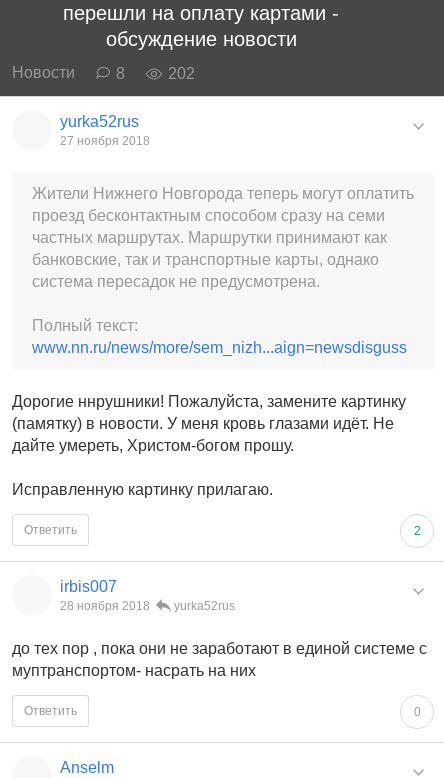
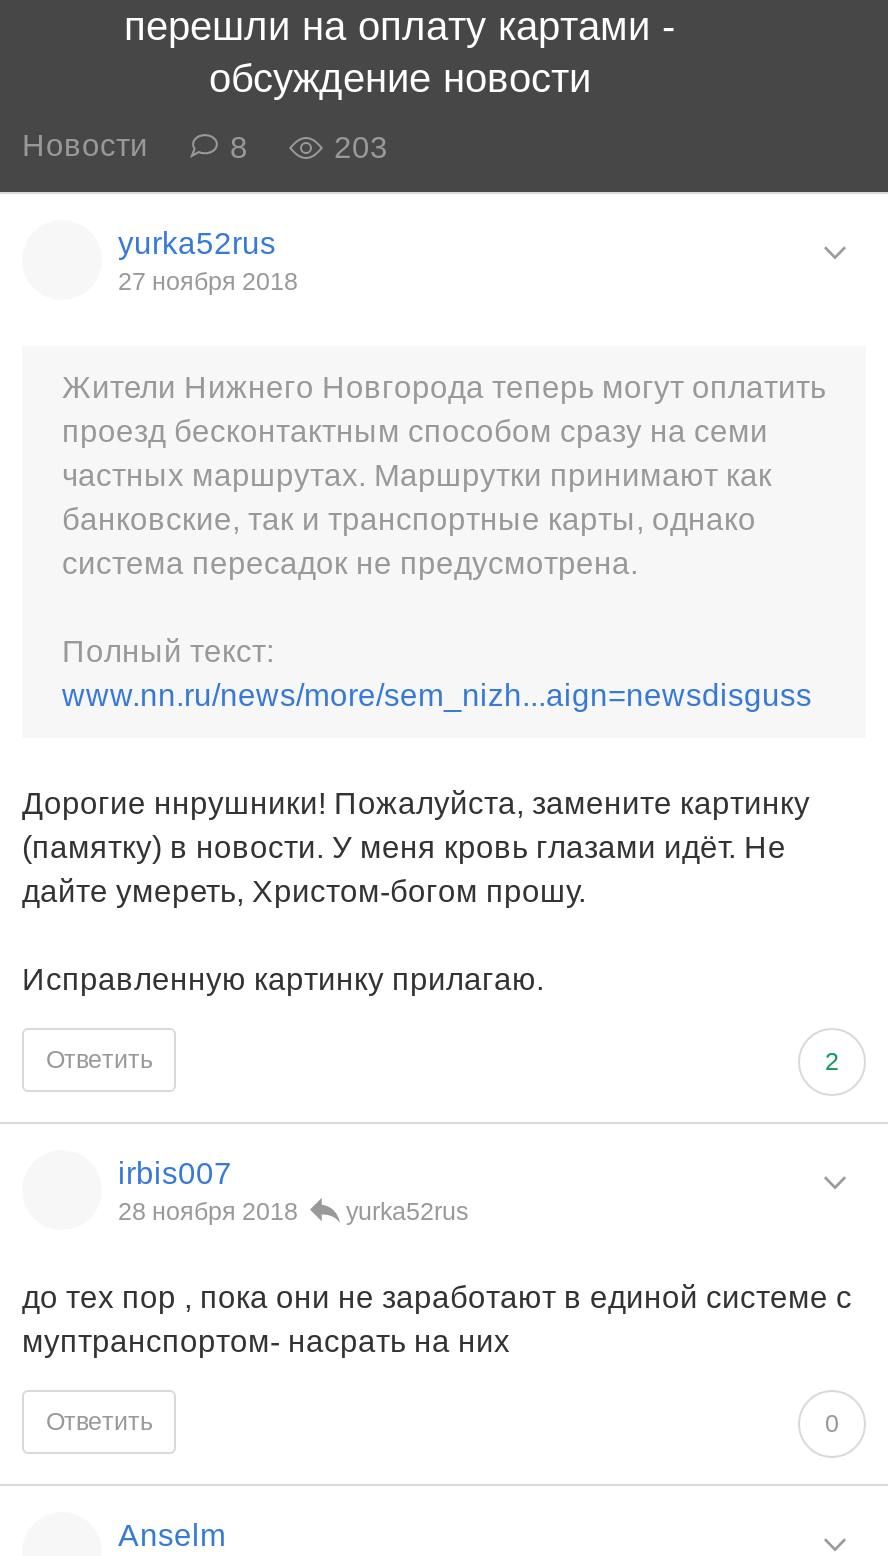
[168,65,195,82] 202 -> [334,130,388,164] 203

